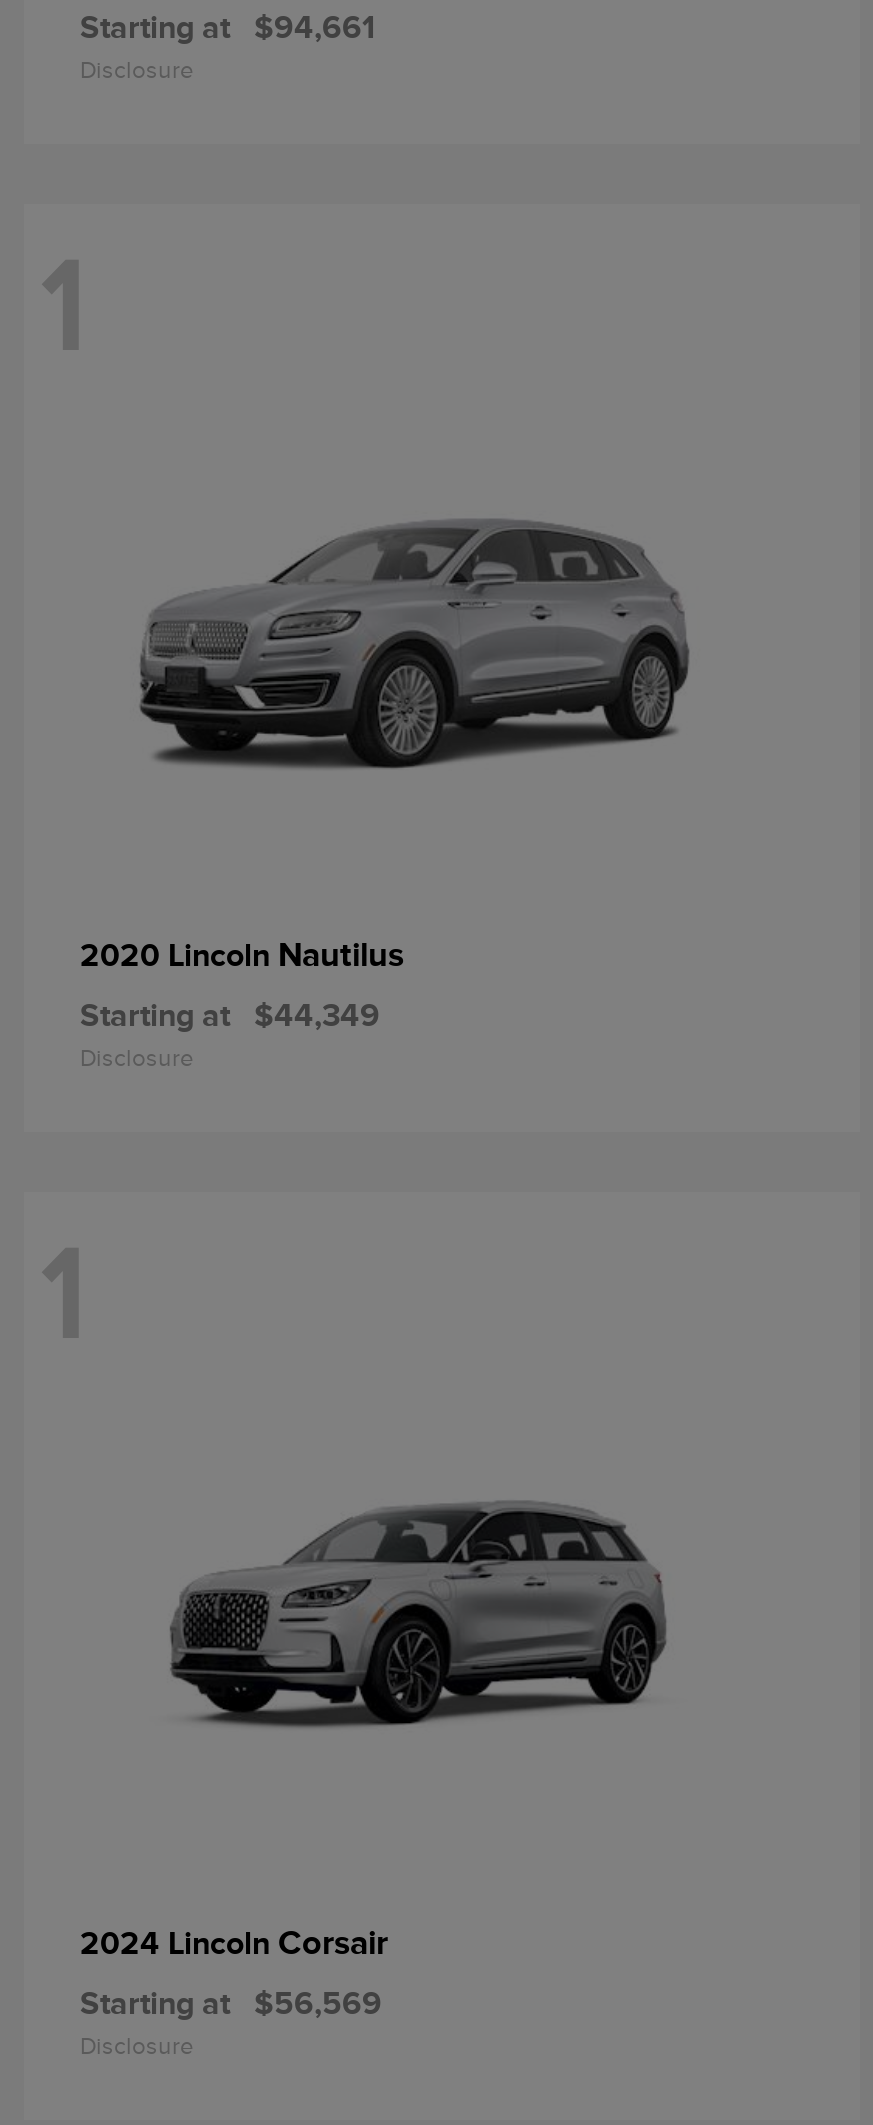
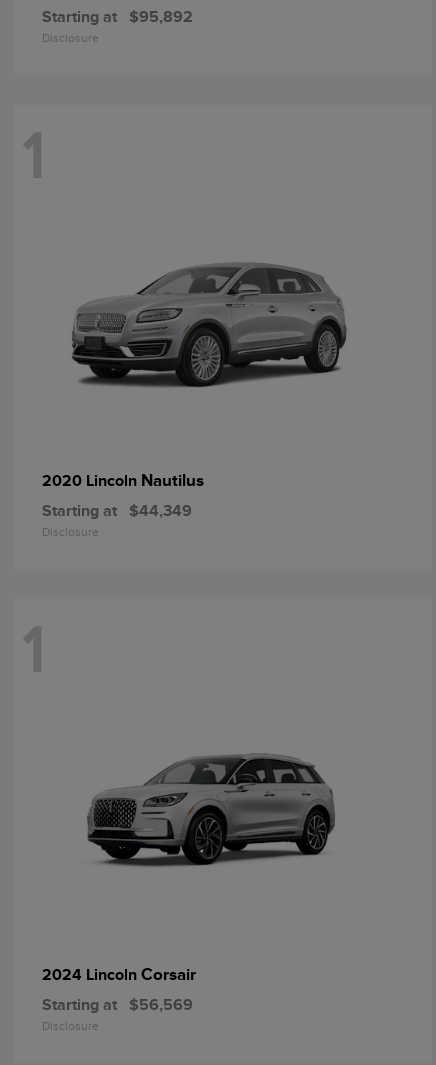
[80,9,376,45] Starting at $94,661 -> [42,8,193,26] Starting at $95,892

